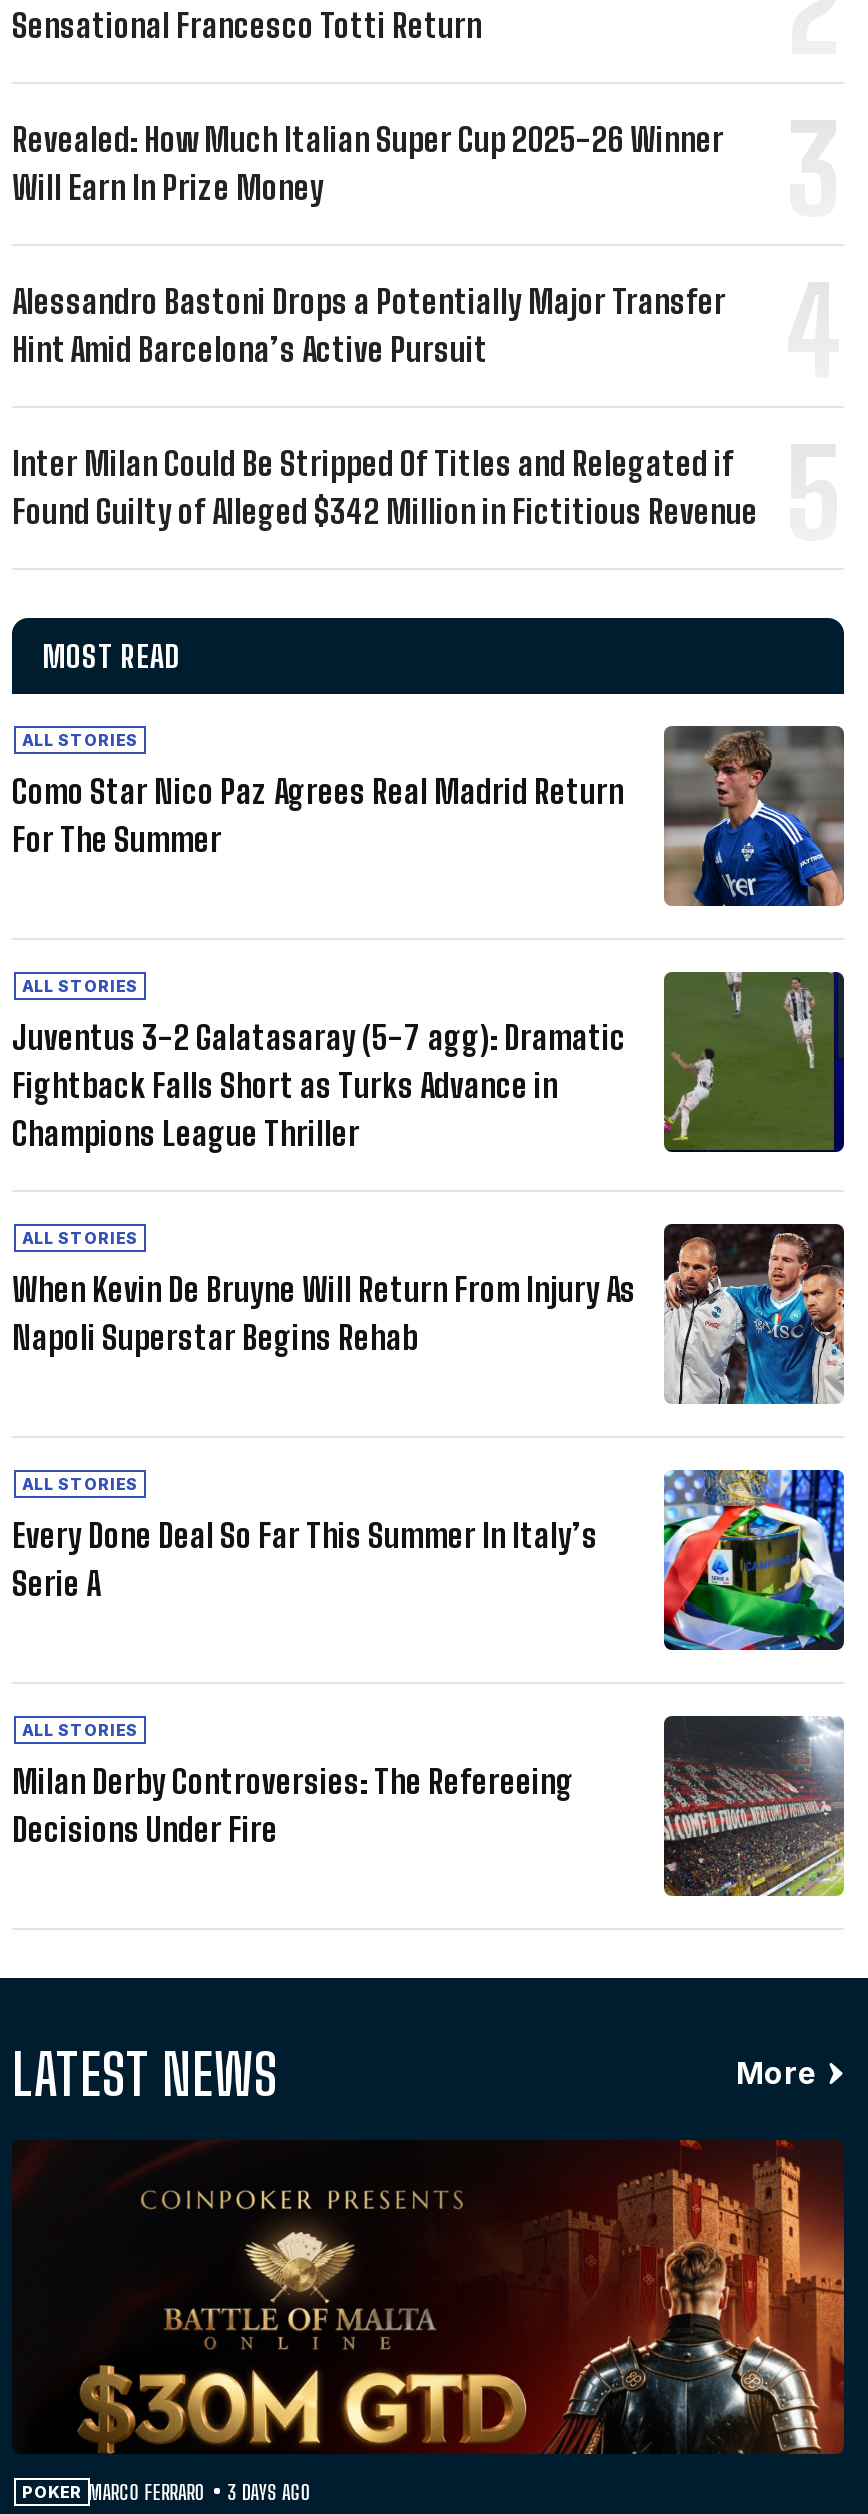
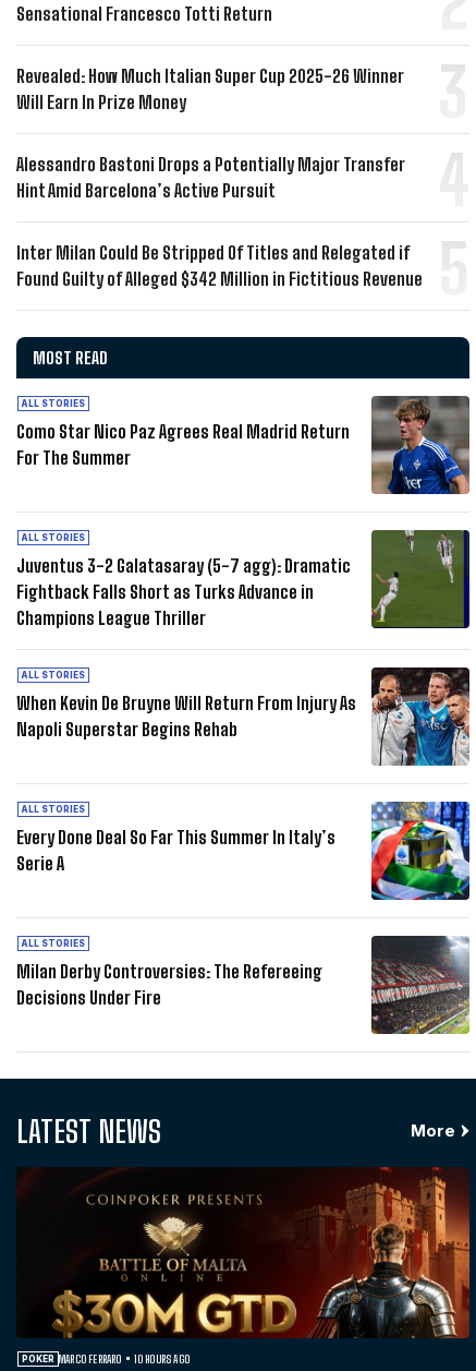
[22,2479,311,2503] POKER MARCO FERRARO 3 DAYS AGO -> [22,1352,190,1365] POKER MARCO FERRARO 10 HOURS AGO

